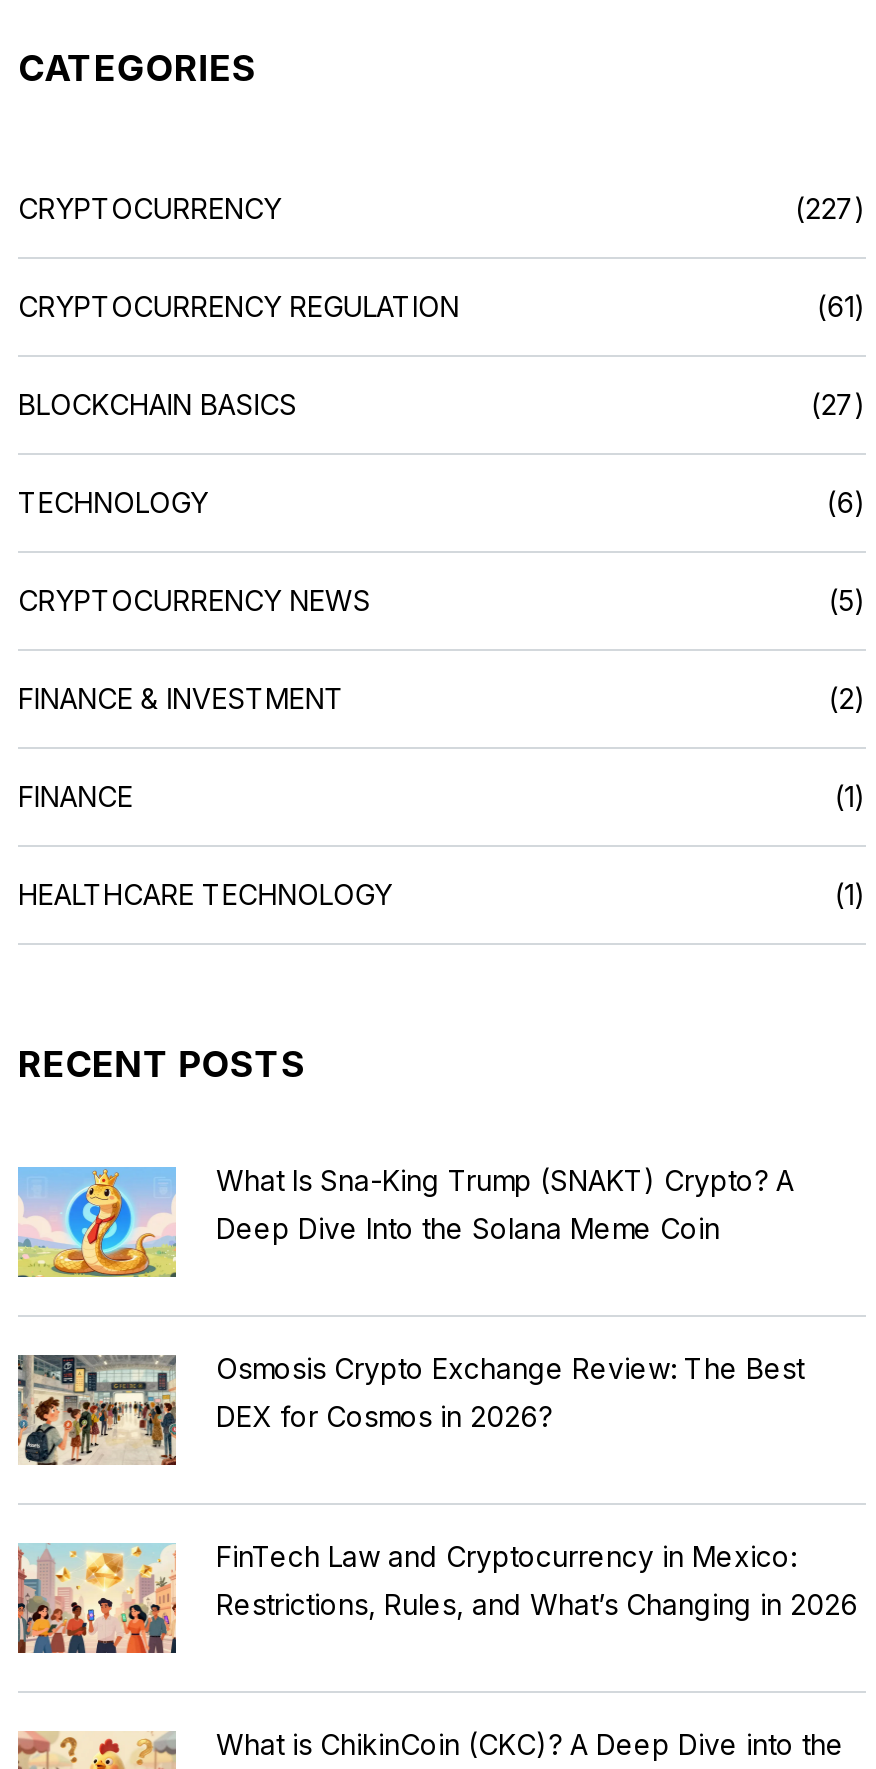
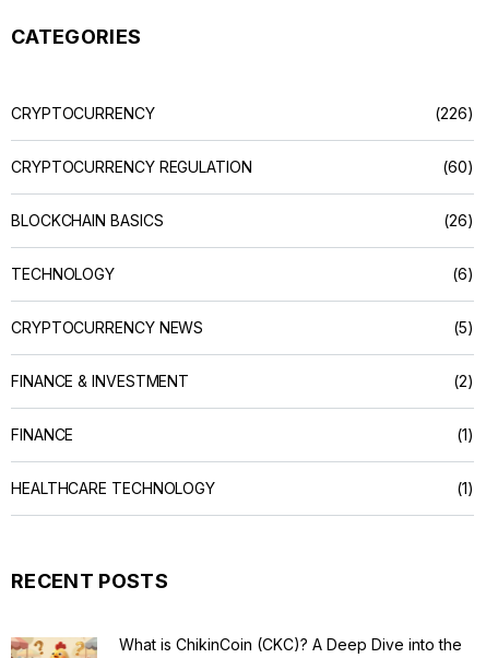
[795,190,866,224] (227) -> [435,103,474,122] (226)
[817,288,866,322] (61) -> [443,157,474,175] (60)
[811,386,866,420] (27) -> [444,210,474,229] (26)
[16,1162,794,1279] [image] | What Is Sna-King Trump (SNAKT) Crypto? A | Deep Dive Into the Solana Meme Coin -> none
[16,1341,804,1467] [image] | Osmosis Crypto Exchange Review: The Best | DEX for Cosmos in 2026? -> none
[16,1538,858,1655] [image] | FinTech Law and Cryptocurrency in Mexico: | Restrictions, Rules, and What’s Changing in 2026 -> none

